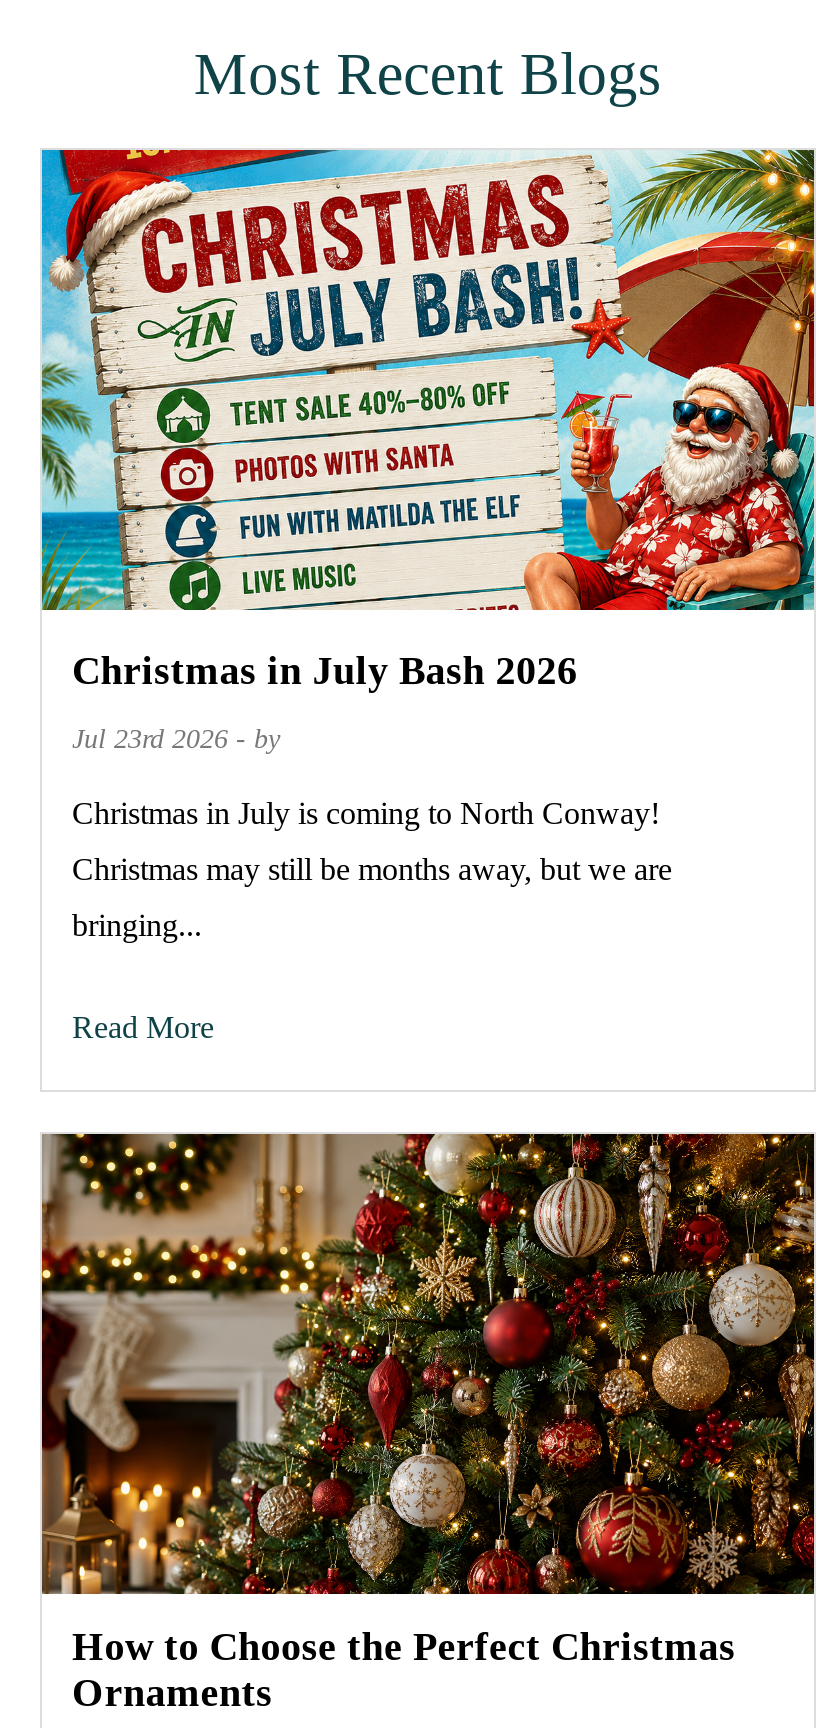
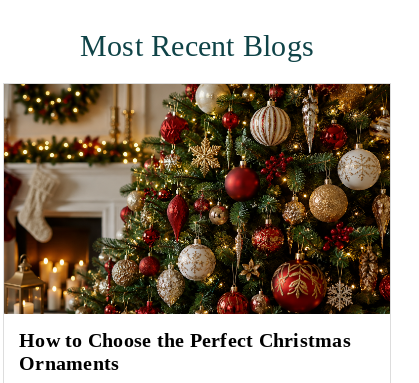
[40,148,816,1044] [image] | Christmas in July Bash 2026 | Jul 23rd 2026 - by | Christmas in July is coming to North Conway! | Christmas may still be months away, but we are | bringing... | Read More -> none

